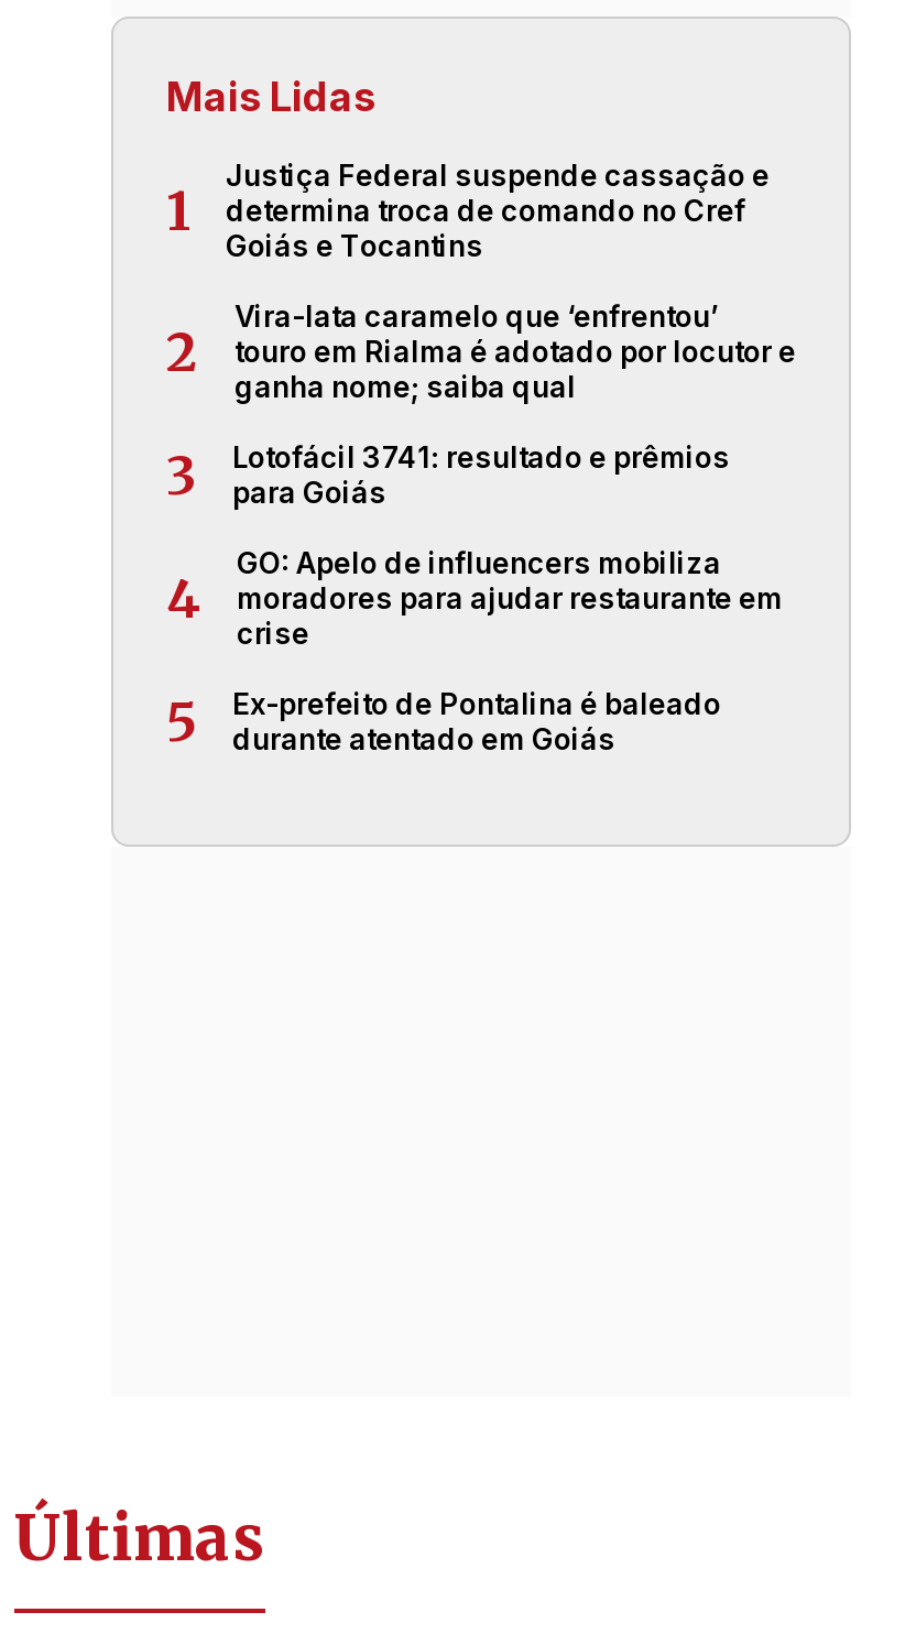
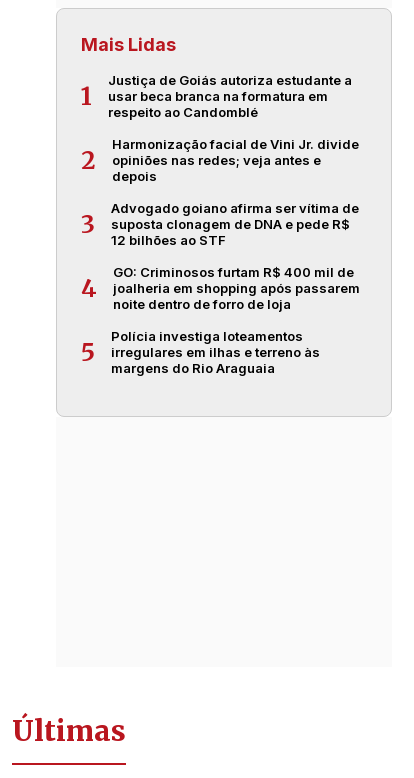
[226,158,770,263] Justiça Federal suspende cassação e | determina troca de comando no Cref | Goiás e Tocantins -> [108,72,352,120] Justiça de Goiás autoriza estudante a | usar beca branca na formatura em | respeito ao Candomblé
[235,299,796,404] Vira-lata caramelo que ‘enfrentou’ | touro em Rialma é adotado por locutor e | ganha nome; saiba qual -> [112,136,359,184] Harmonização facial de Vini Jr. divide | opiniões nas redes; veja antes e | depois
[232,440,730,510] Lotofácil 3741: resultado e prêmios | para Goiás -> [111,200,359,248] Advogado goiano afirma ser vítima de | suposta clonagem de DNA e pede R$ | 12 bilhões ao STF
[237,545,783,651] GO: Apelo de influencers mobiliza | moradores para ajudar restaurante em | crise -> [113,264,360,312] GO: Criminosos furtam R$ 400 mil de | joalheria em shopping após passarem | noite dentro de forro de loja
[232,686,721,757] Ex-prefeito de Pontalina é baleado | durante atentado em Goiás -> [111,328,320,376] Polícia investiga loteamentos | irregulares em ilhas e terreno às | margens do Rio Araguaia

